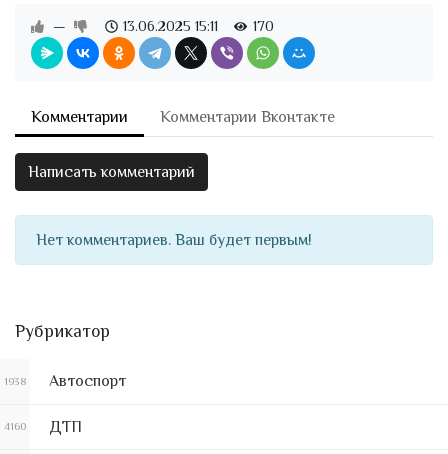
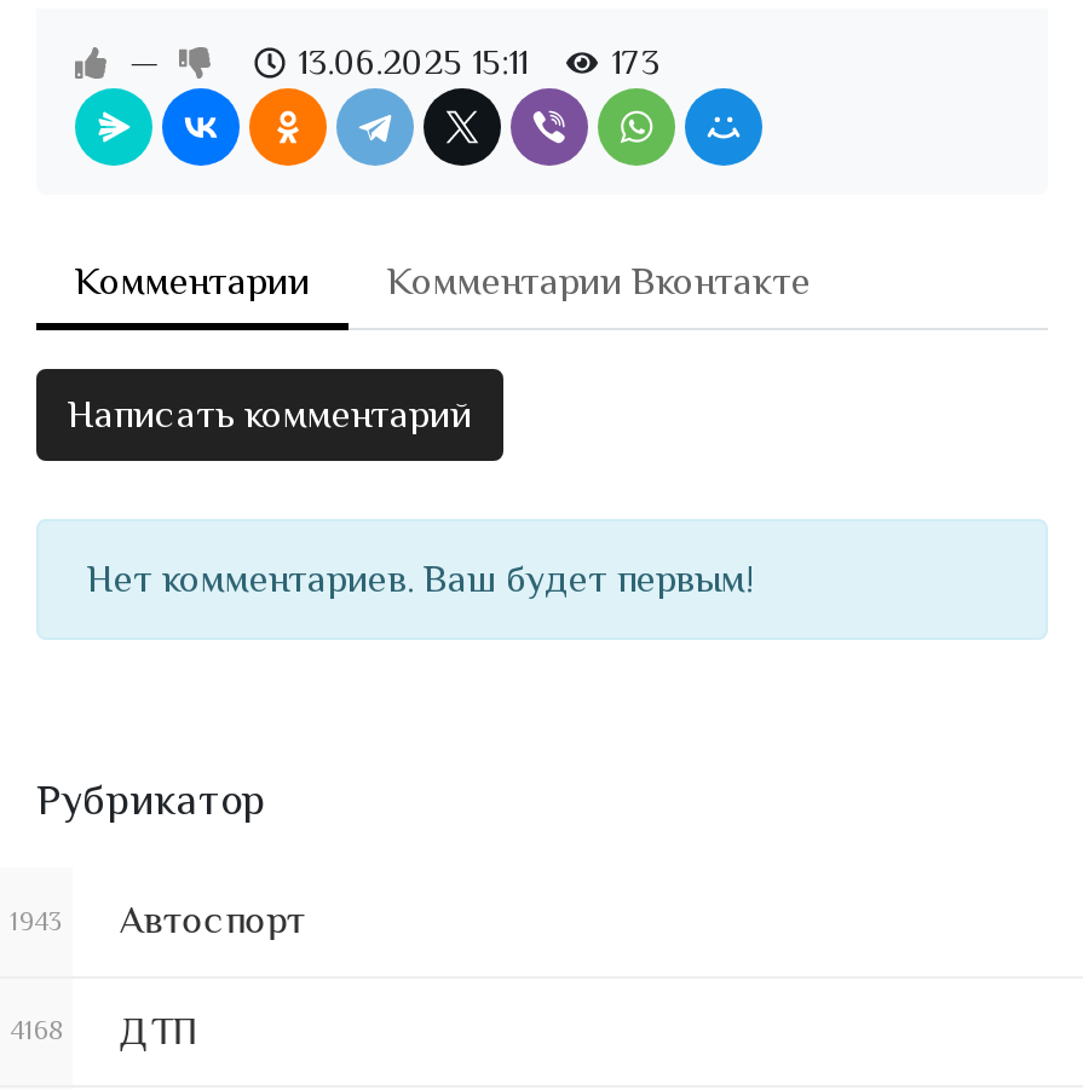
[123,18,274,34] 13.06.2025 15:11 170 -> [298,43,660,81] 13.06.2025 15:11 173
[4,372,126,390] 1938 Автоспорт -> [10,900,305,943] 1943 Автоспорт
[4,418,82,436] 4160 ДТП -> [10,1009,199,1053] 4168 ДТП

